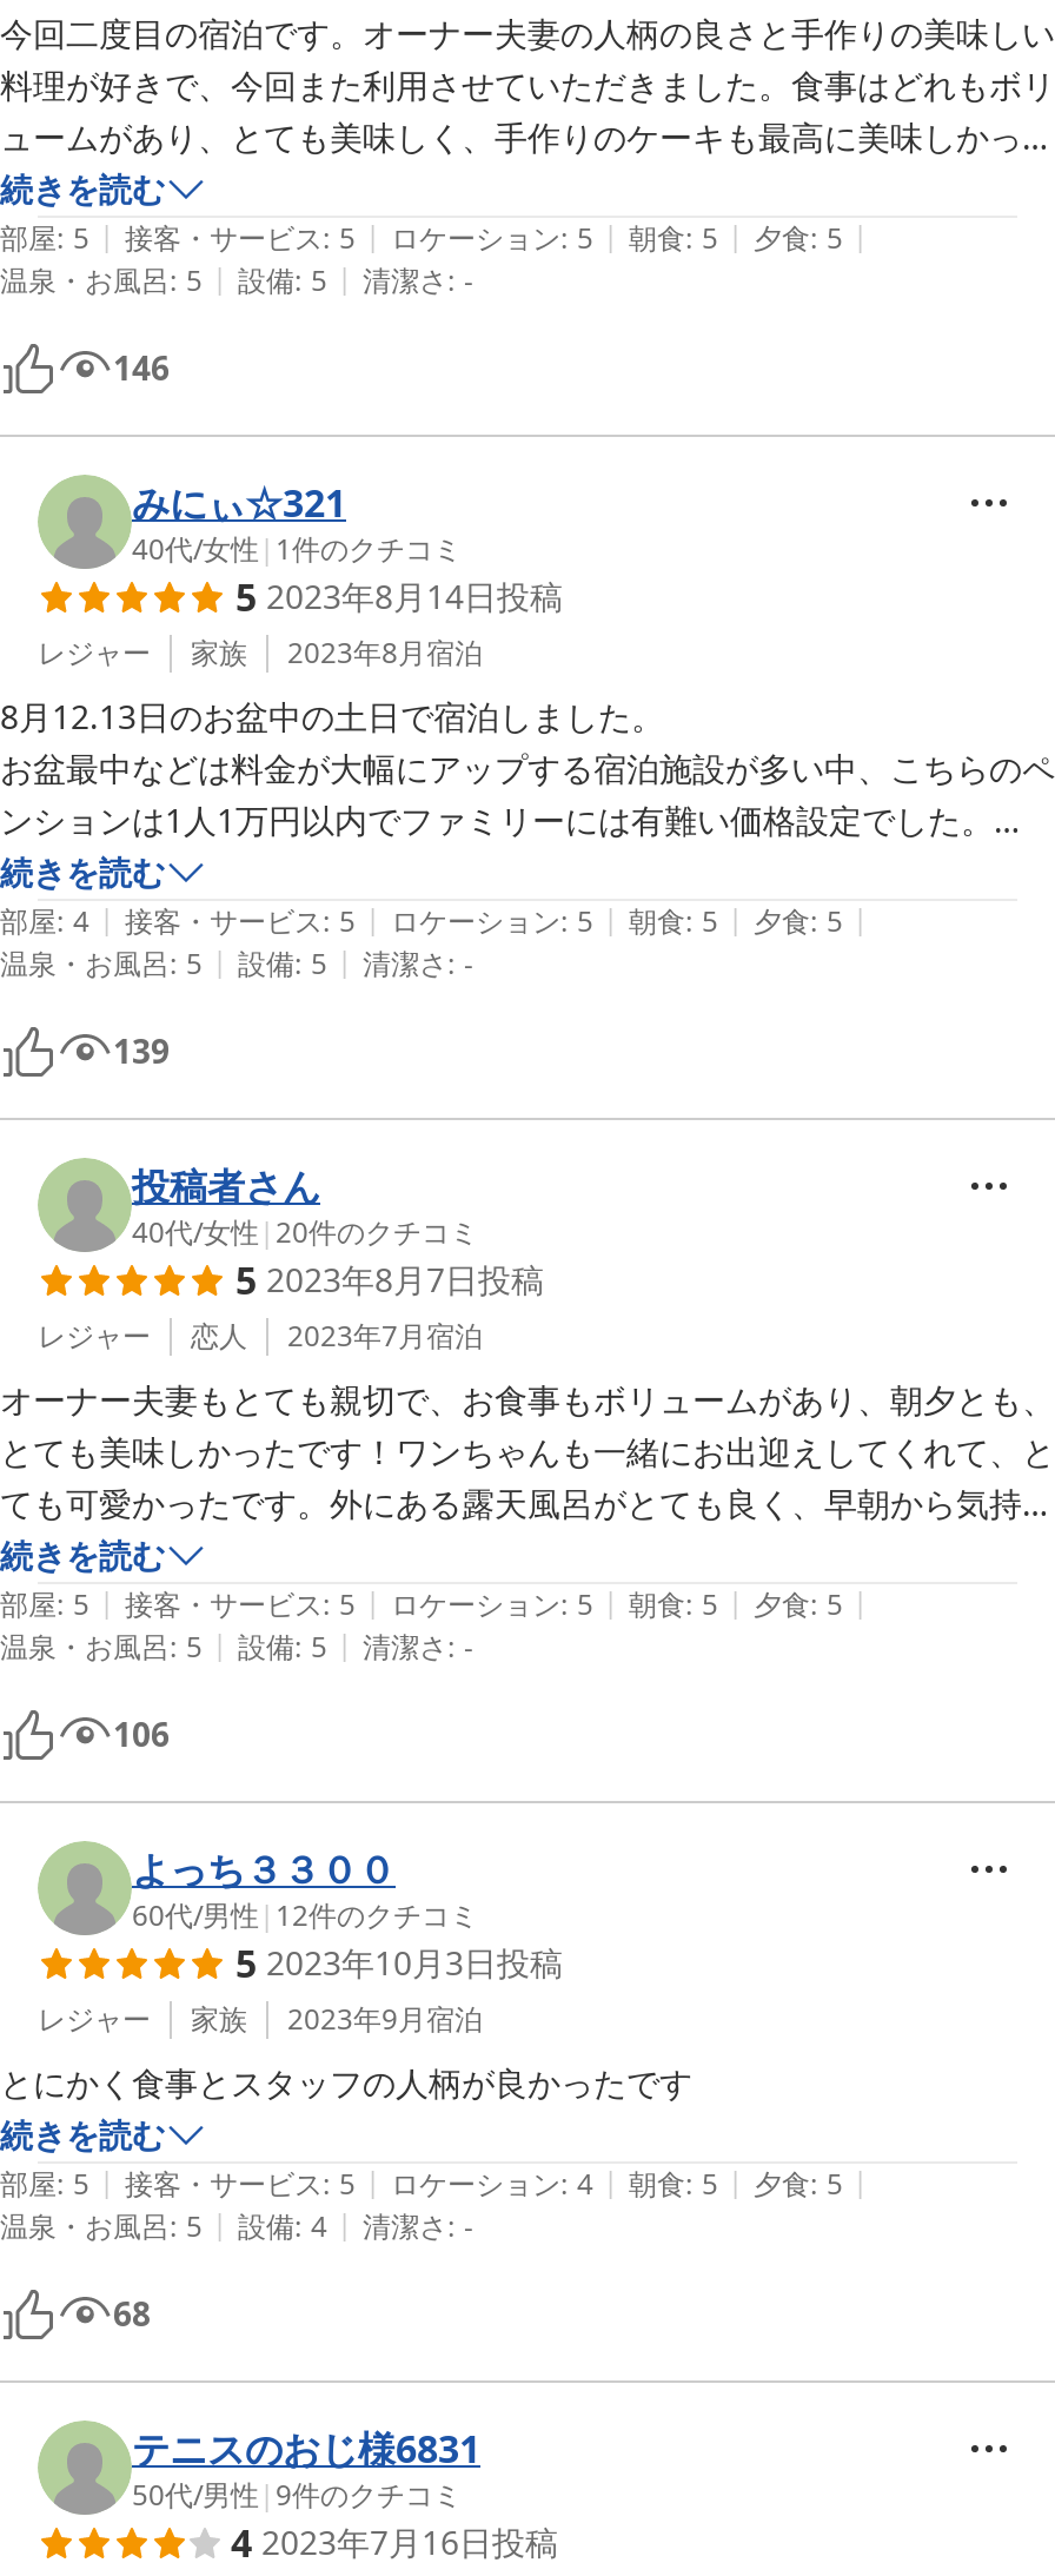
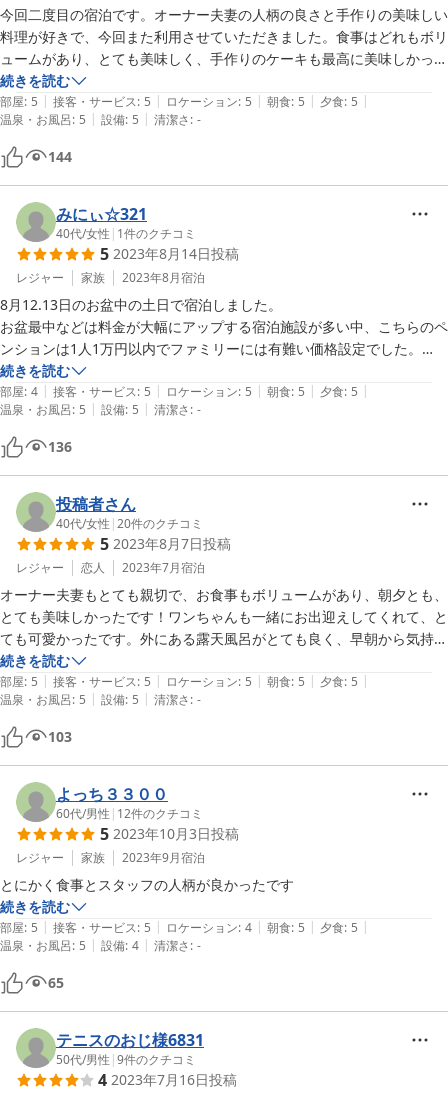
[113,345,170,390] 146 -> [48,147,72,166] 144
[113,1028,170,1073] 139 -> [48,437,72,456] 136
[113,1711,170,1756] 106 -> [48,727,72,746] 103
[113,2291,151,2336] 68 -> [48,973,64,992] 65

